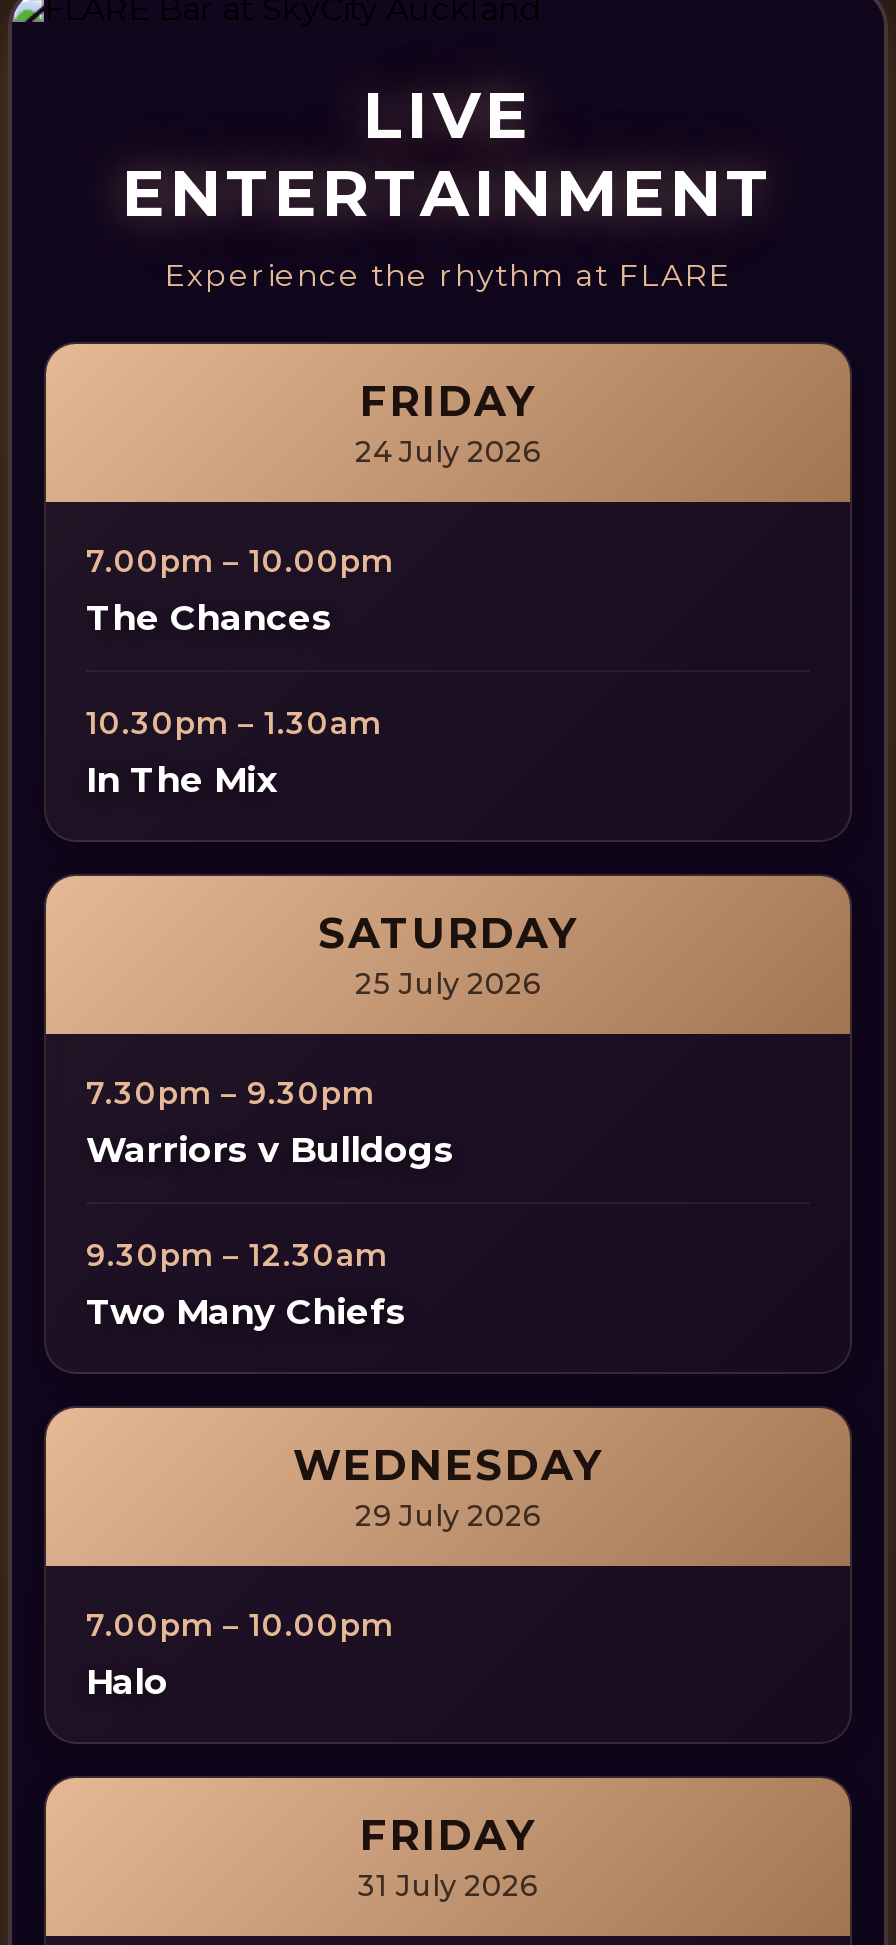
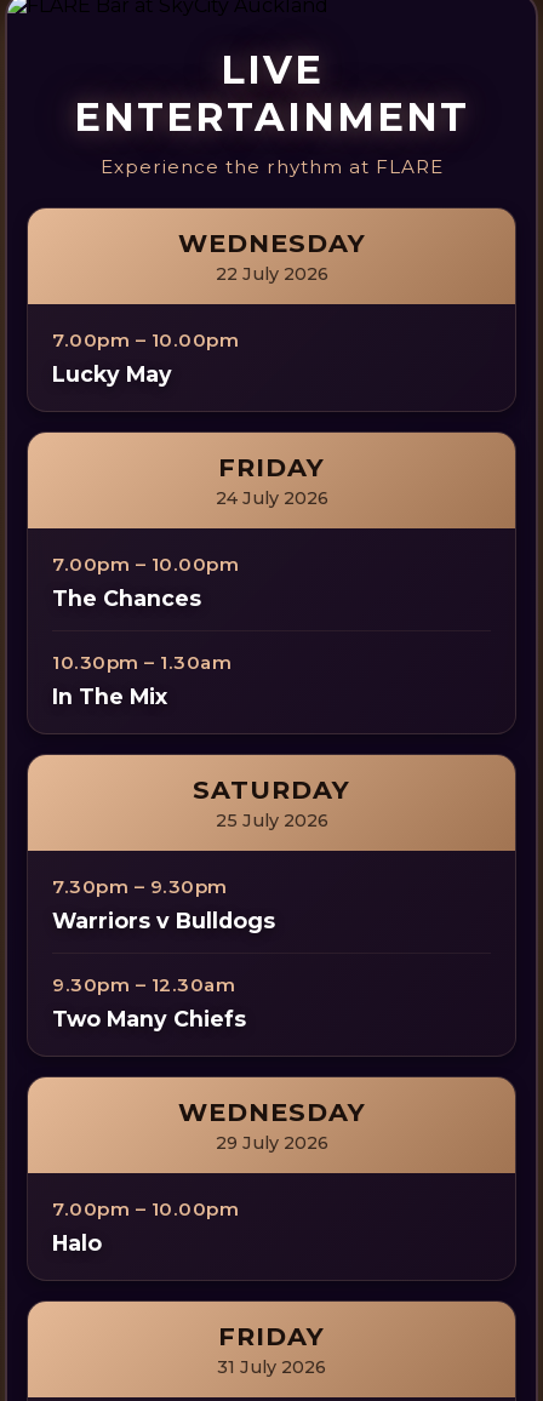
none -> [52,228,365,387] WEDNESDAY | 22 July 2026 | 7.00pm – 10.00pm | Lucky May

